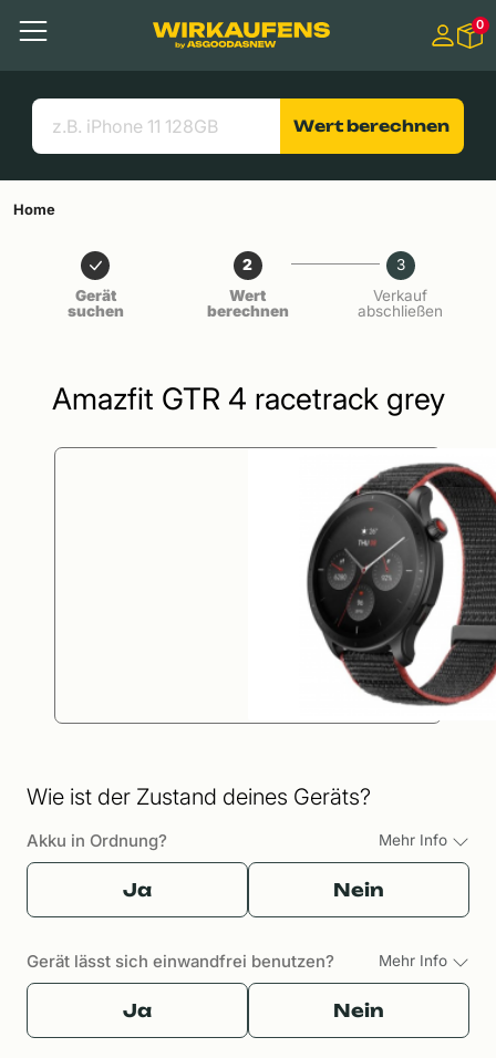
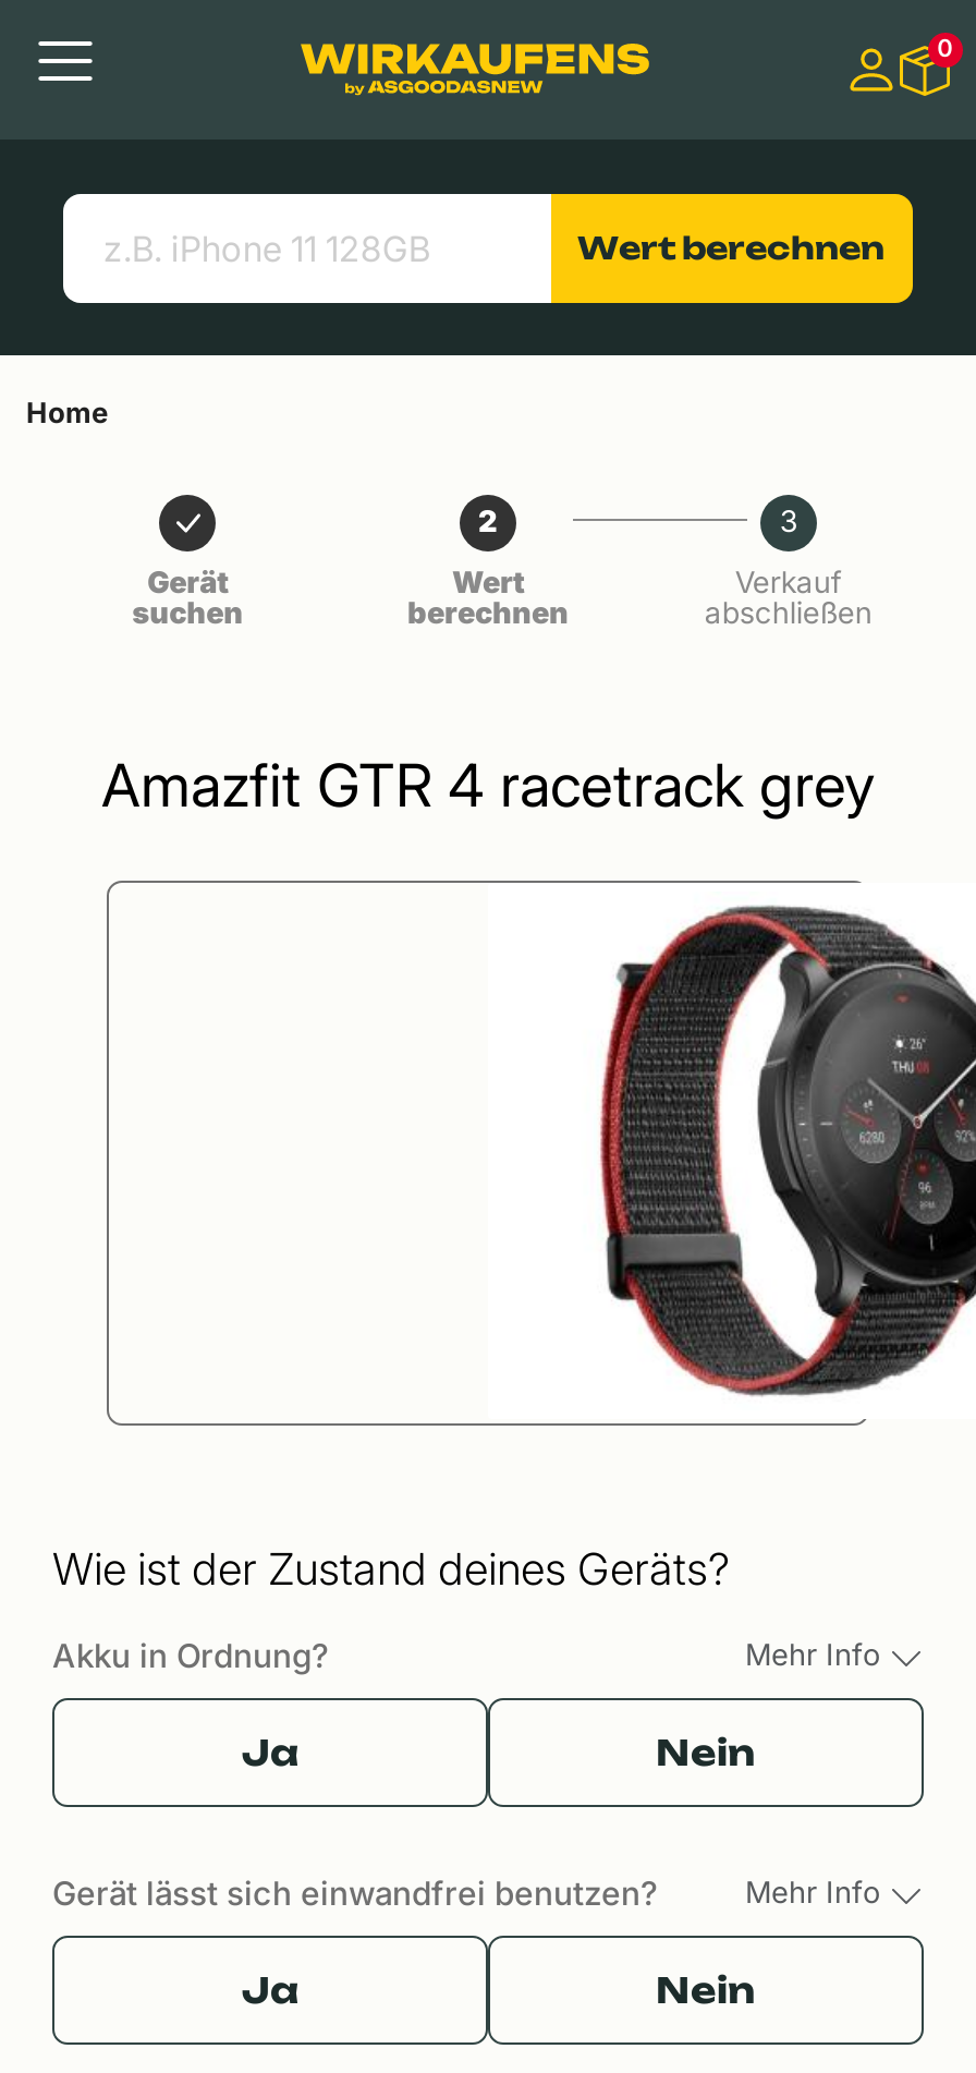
[306,460,493,708] [image] -> [599,905,969,1397] [image]

